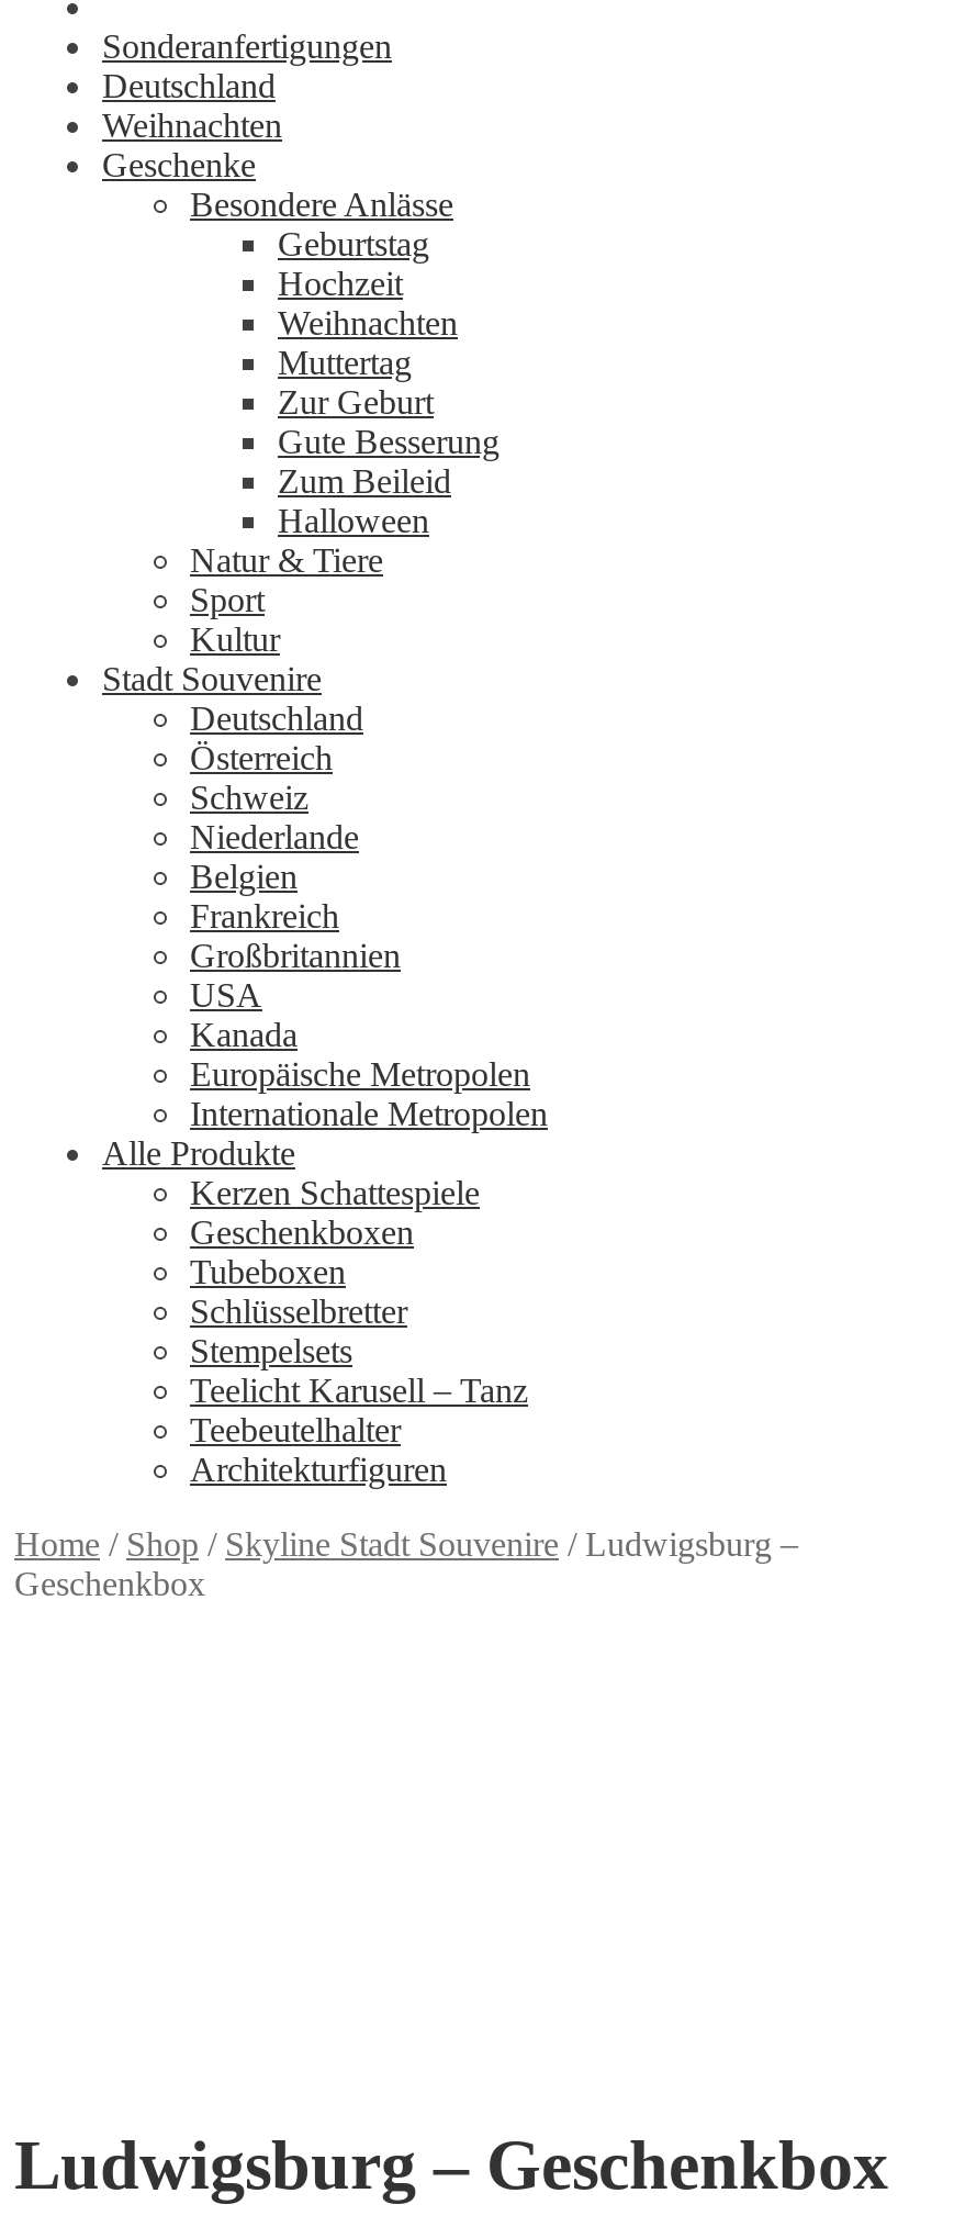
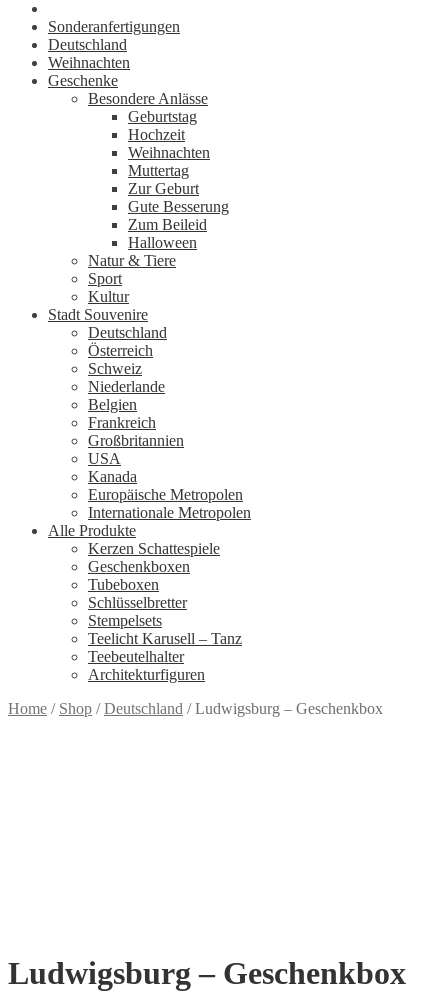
[14,1525,798,1602] Home / Shop / Skyline Stadt Souvenire / Ludwigsburg – | Geschenkbox -> [8,700,383,717] Home / Shop / Deutschland / Ludwigsburg – Geschenkbox

